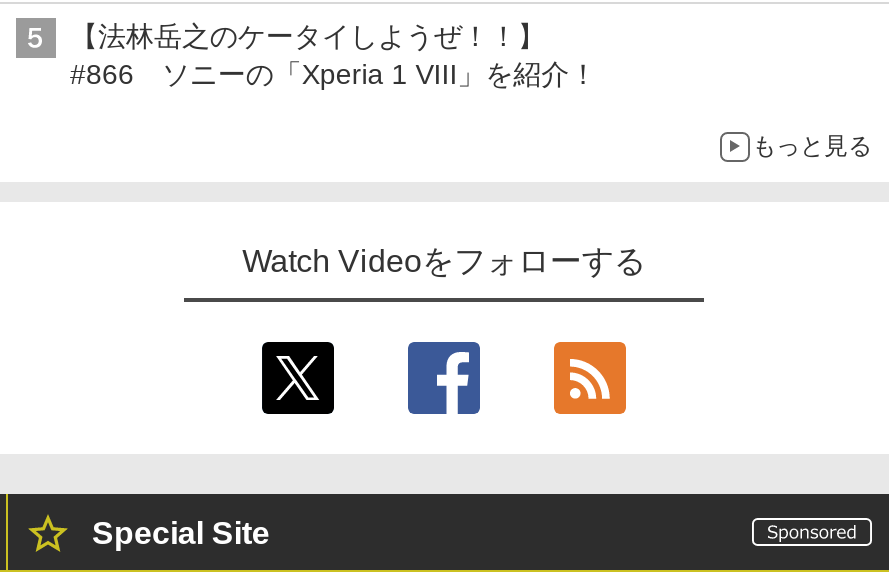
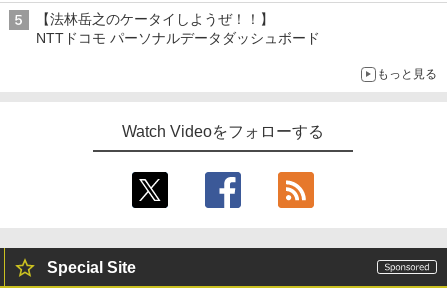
[70,58,597,90] #866 ソニーの「Xperia 1 VIII」を紹介！ -> [36,30,320,46] NTTドコモ パーソナルデータダッシュボード

